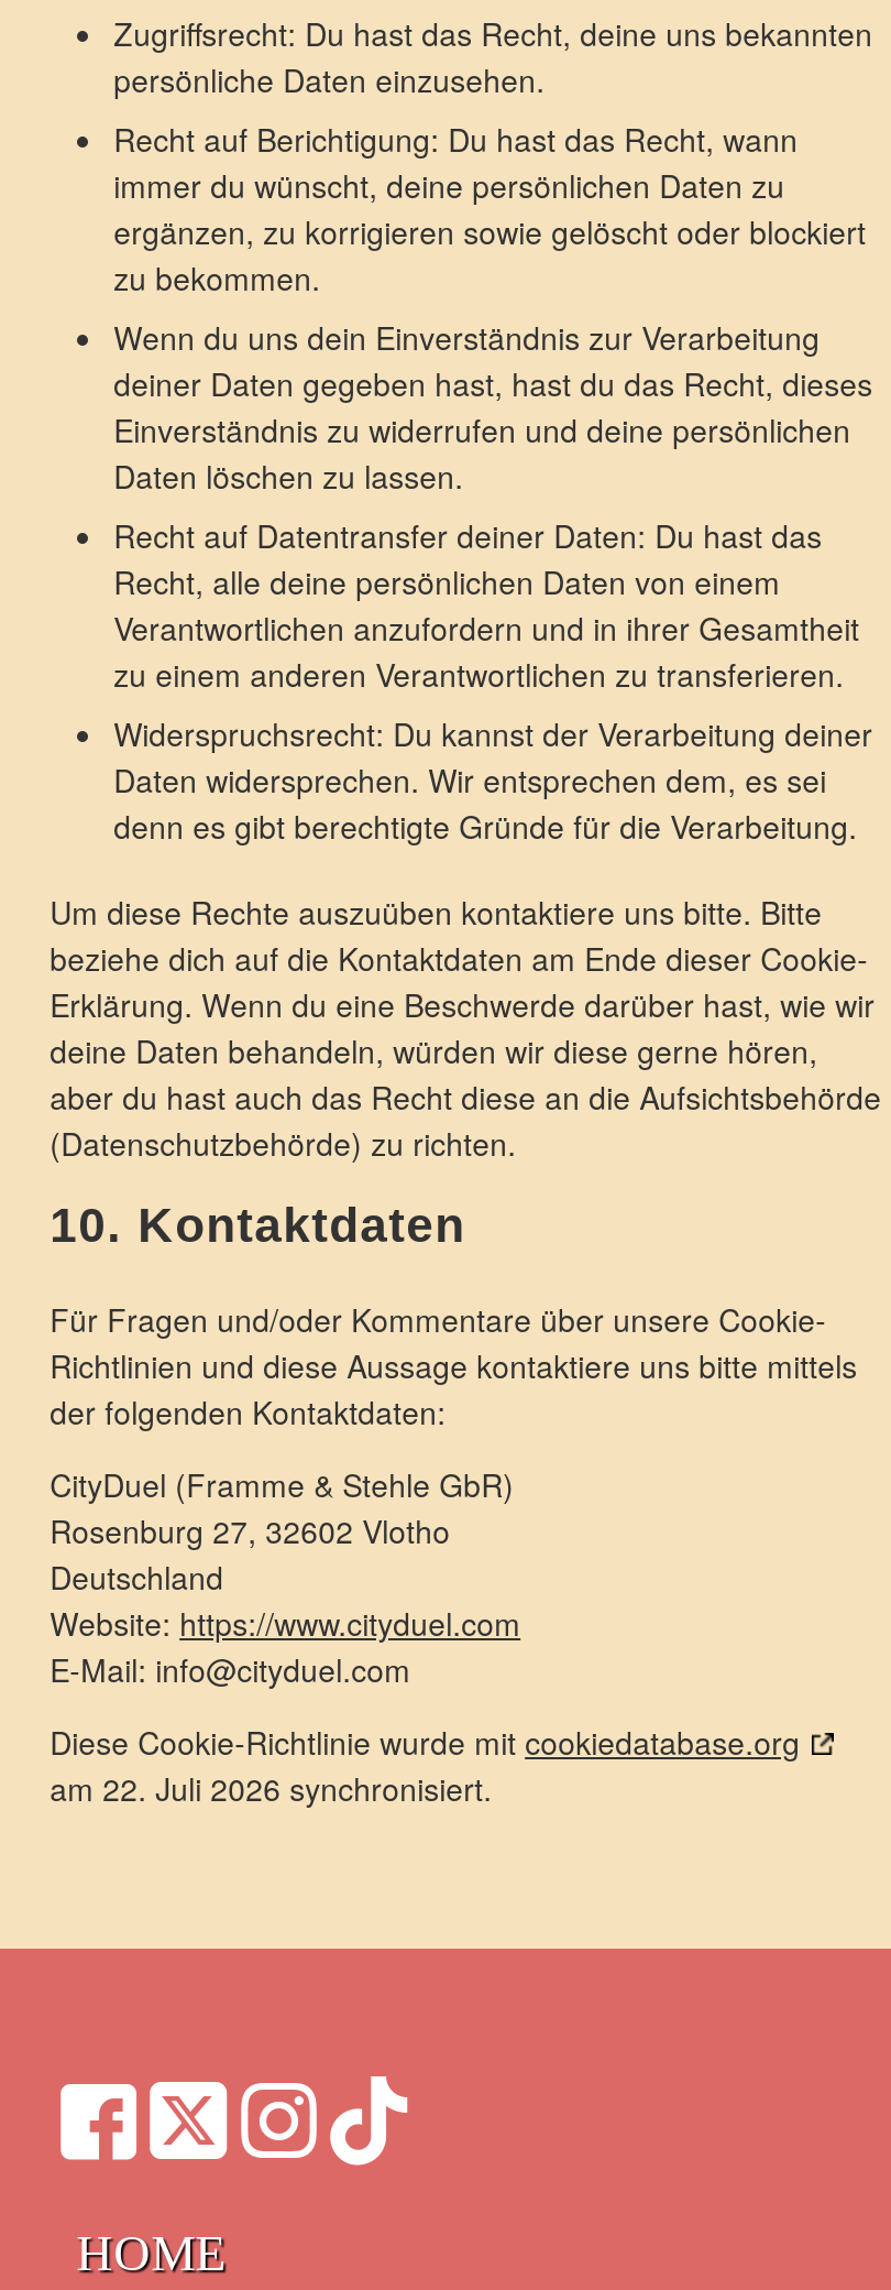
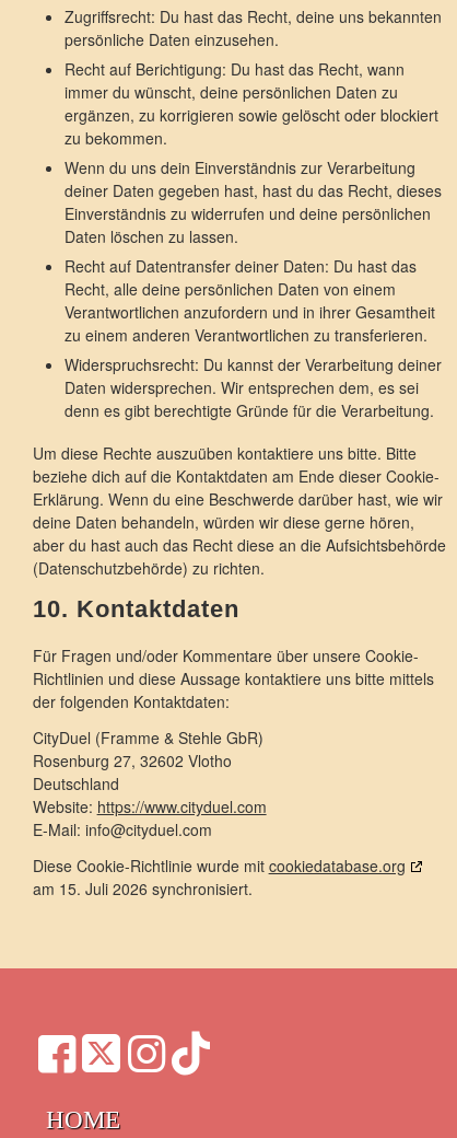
[50,1766,492,1810] am 22. Juli 2026 synchronisiert. -> [32,877,252,899] am 15. Juli 2026 synchronisiert.

